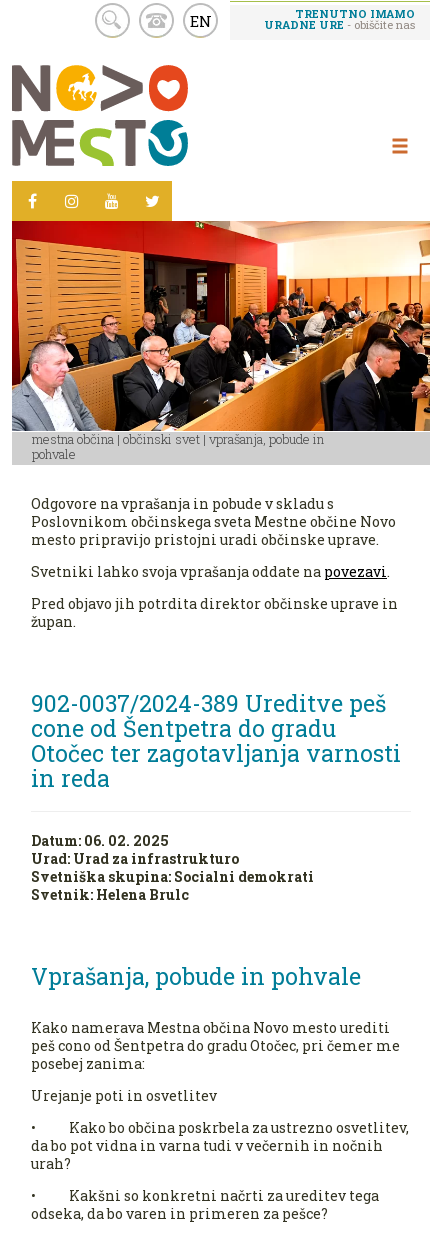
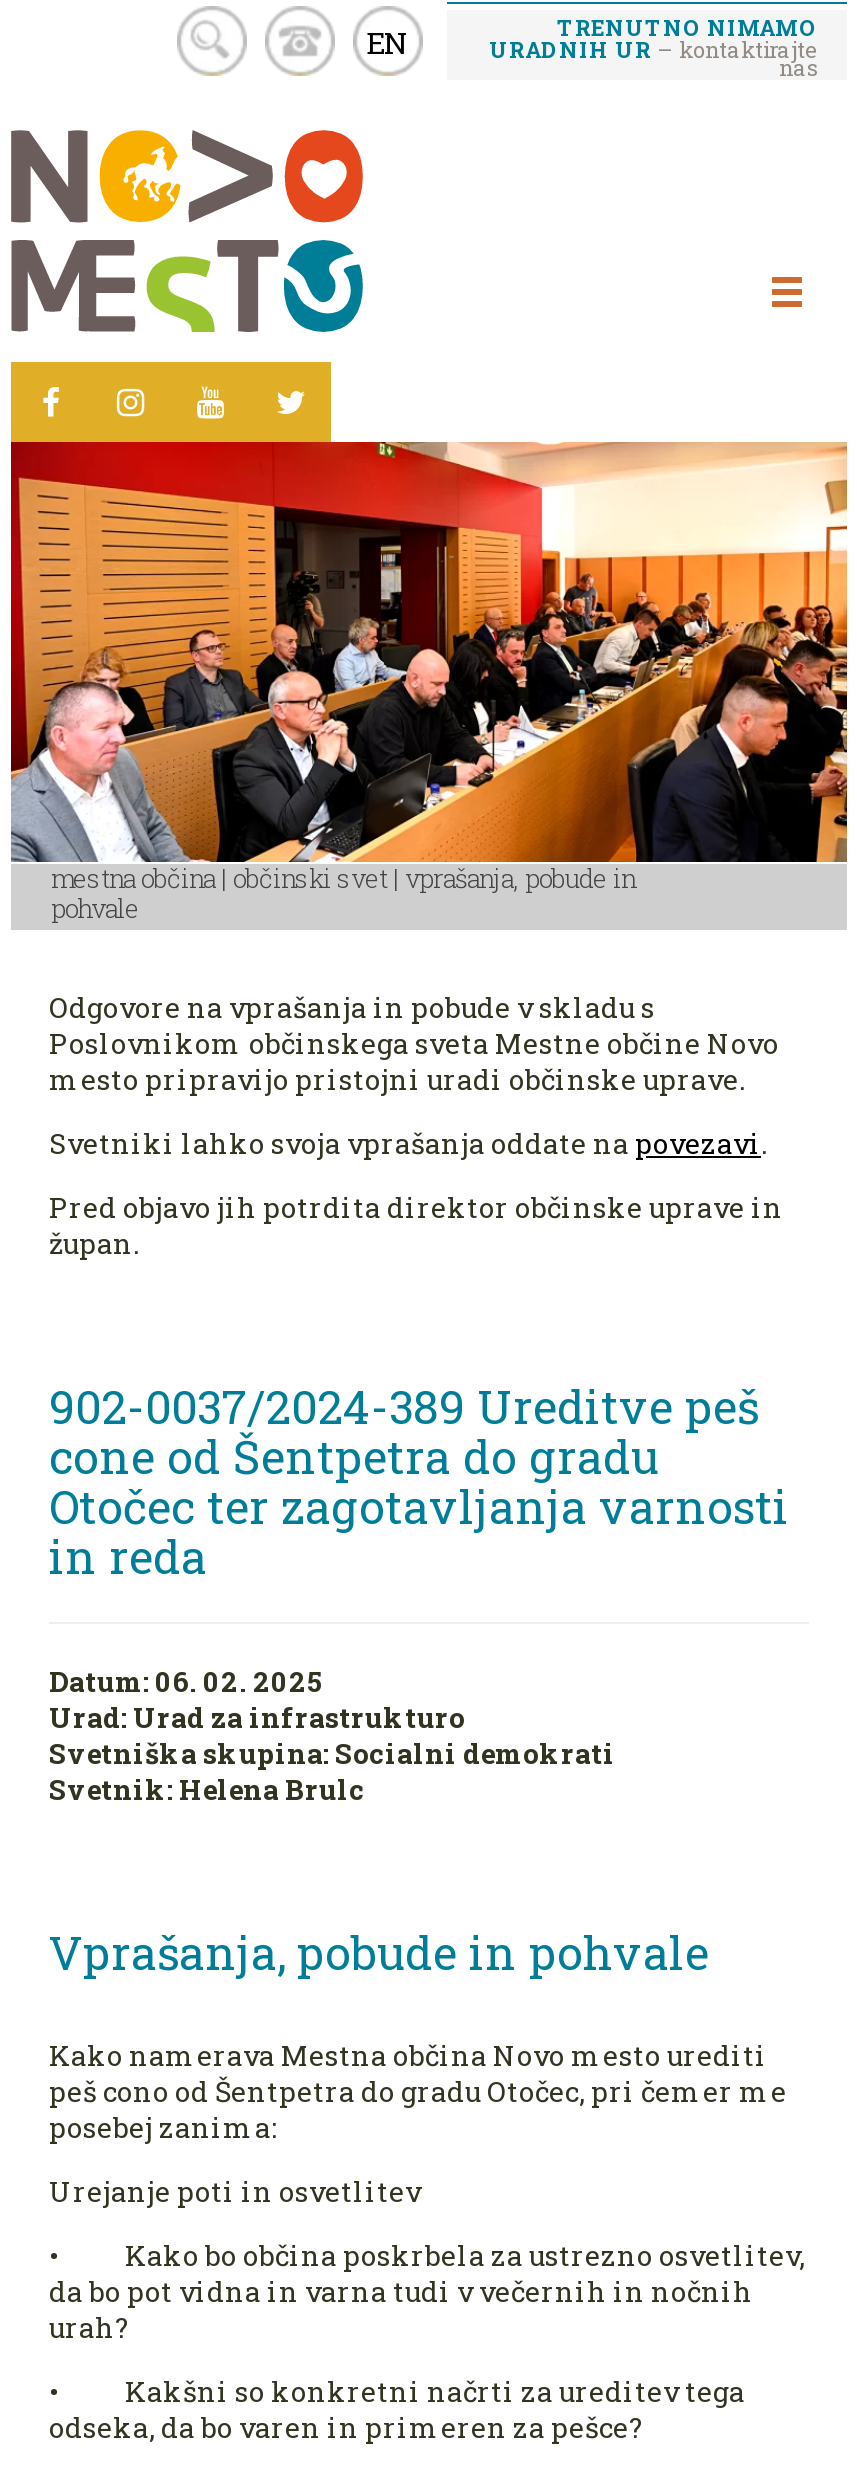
[264,6,415,32] TRENUTNO IMAMO | URADNE URE - obiščite nas -> [489,11,817,81] TRENUTNO NIMAMO | URADNIH UR– kontaktirajte | nas

